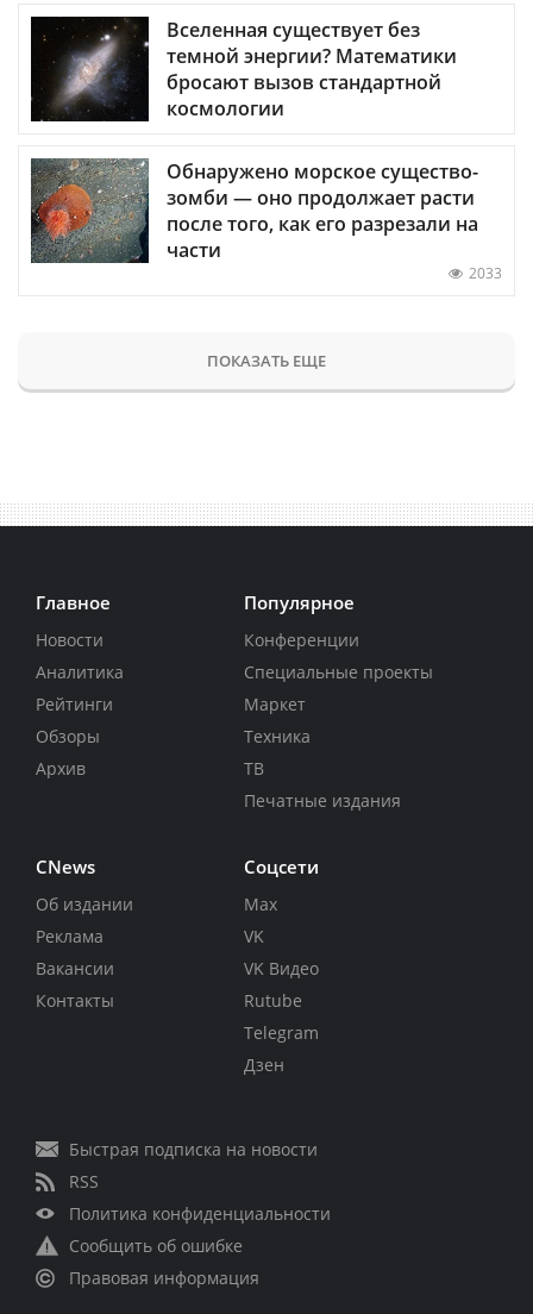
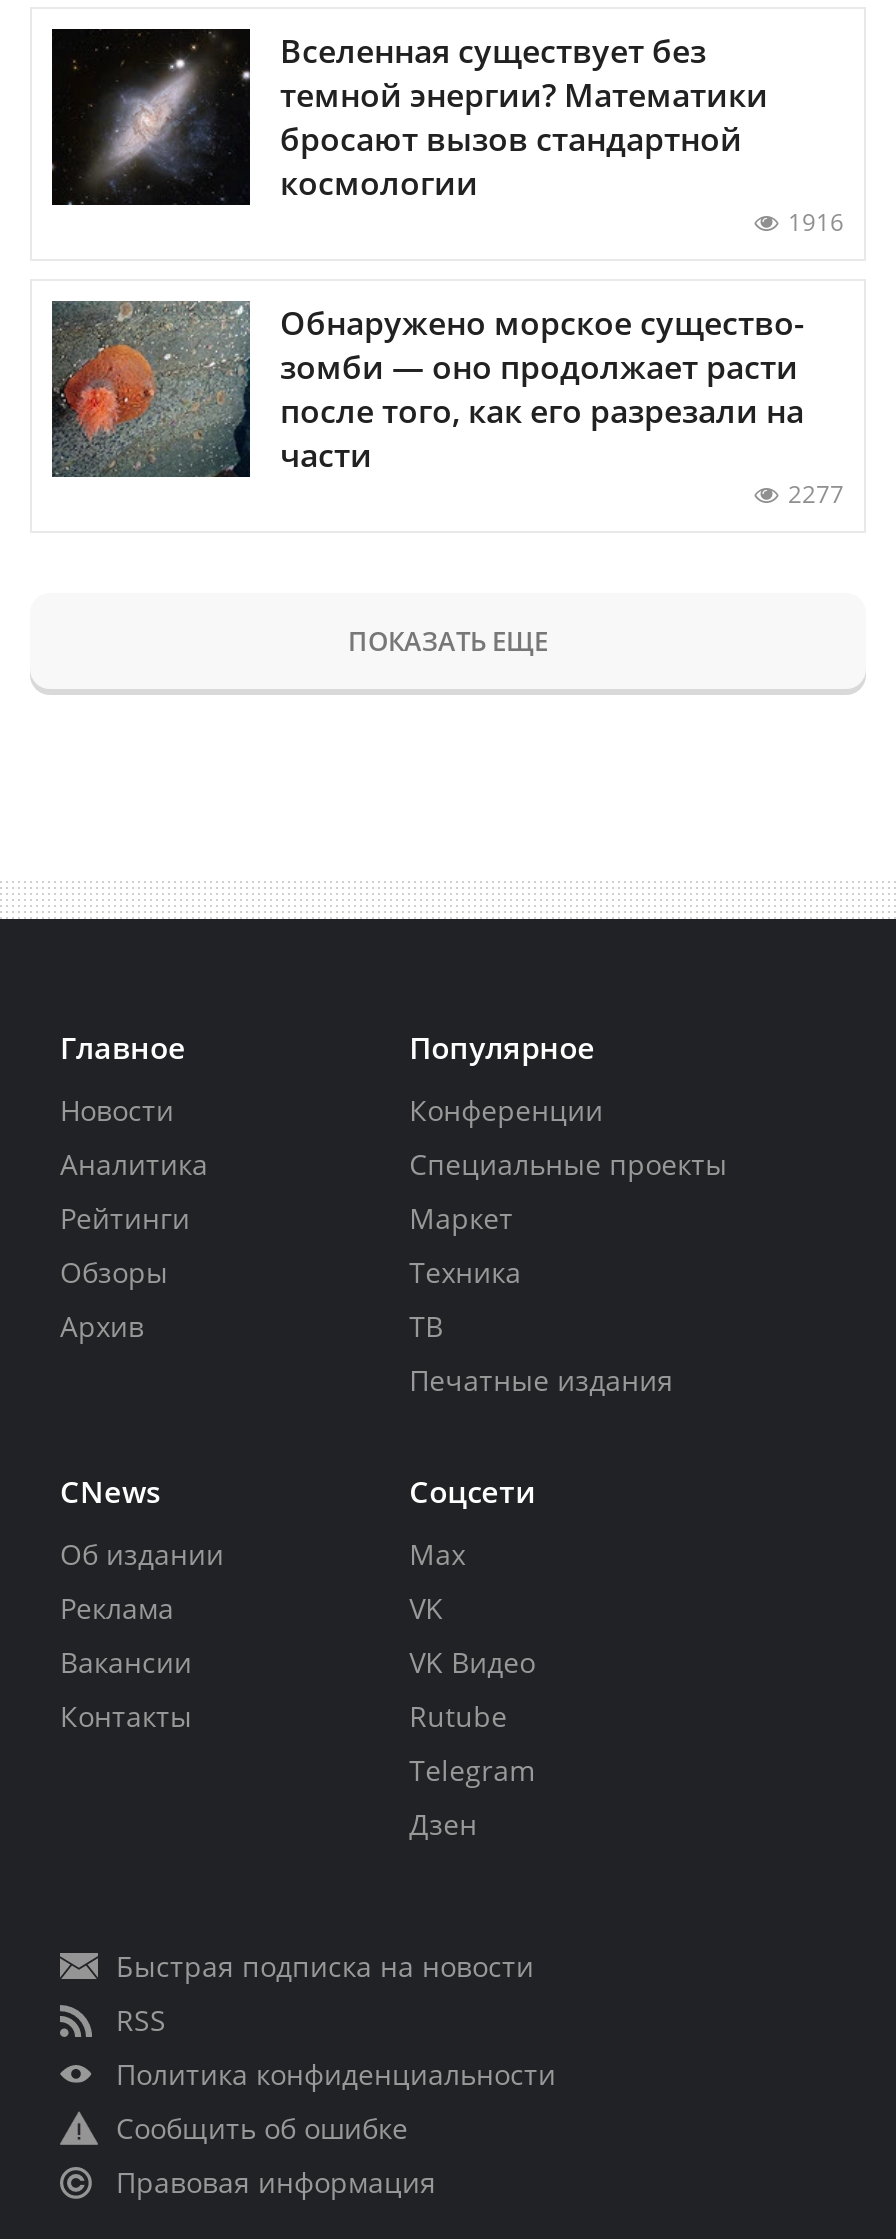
none -> [788,205,844,239] 1916
[469,263,502,283] 2033 -> [788,477,844,511] 2277

